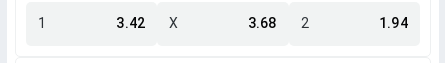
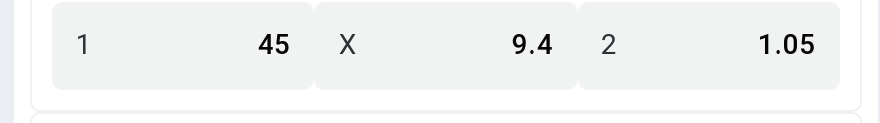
[116,15,179,31] 3.42 X -> [258,28,357,60] 45 X
[248,15,309,31] 3.68 2 -> [512,28,618,60] 9.4 2
[379,15,408,31] 1.94 -> [758,28,816,60] 1.05

